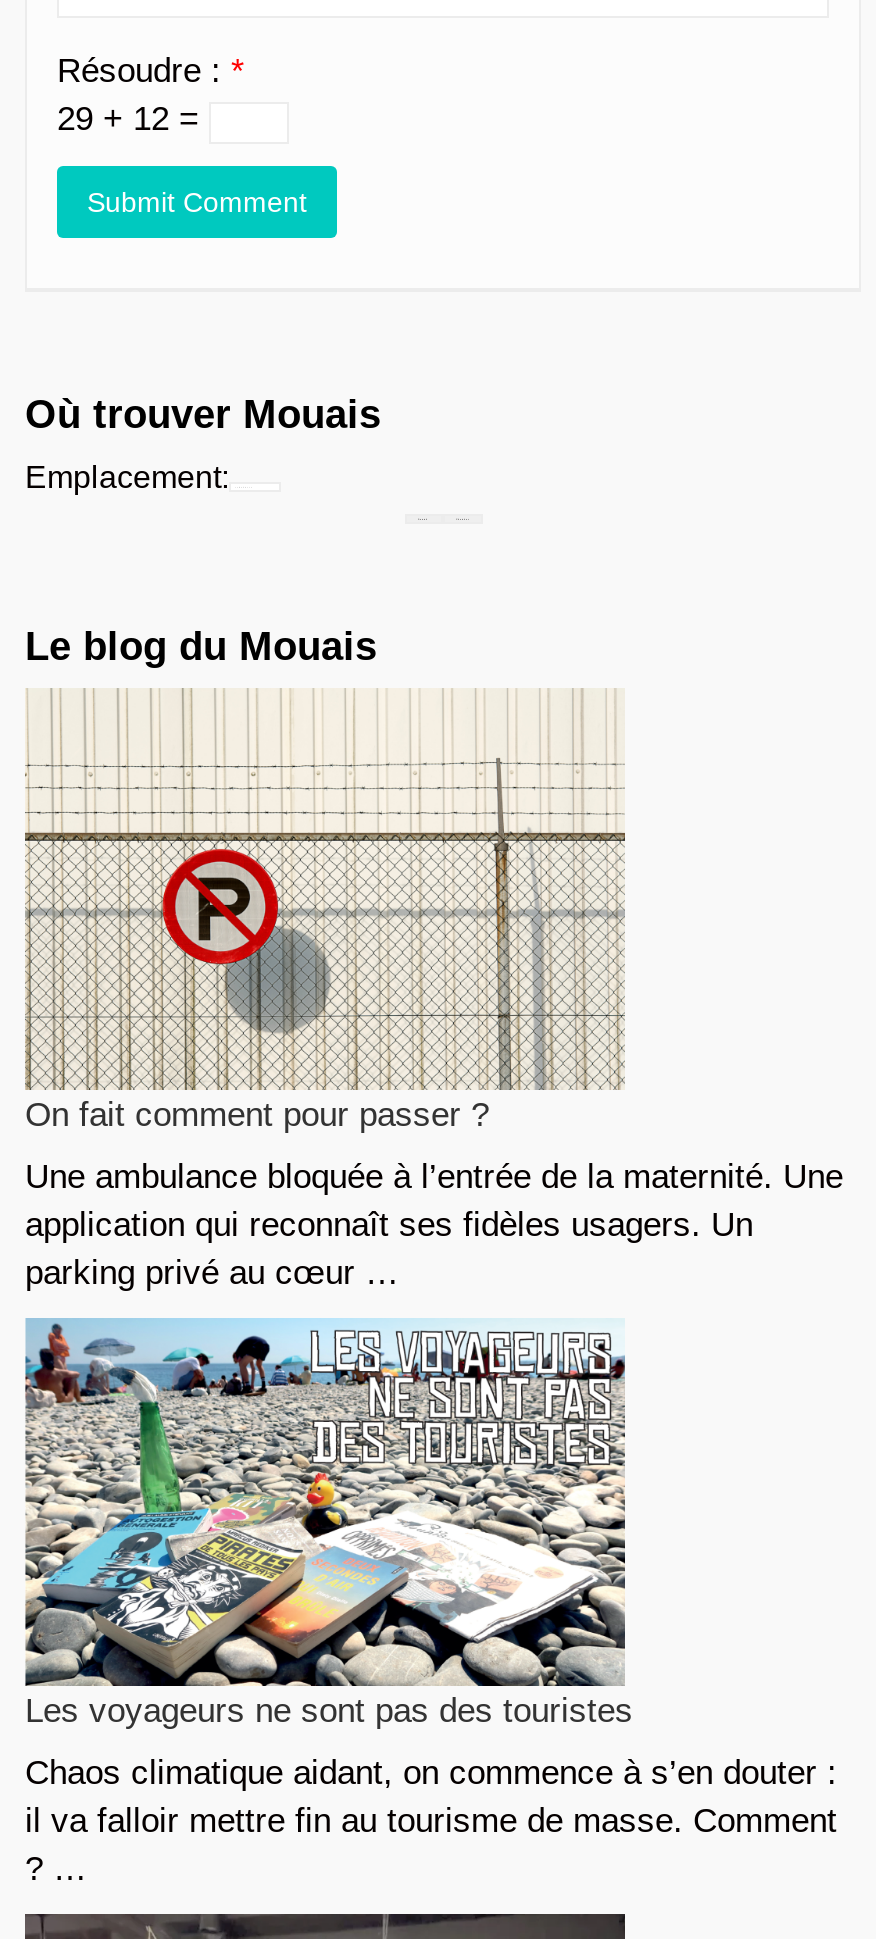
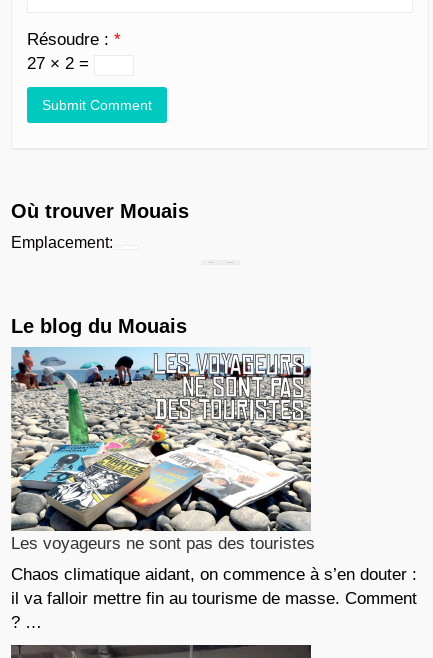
[57,101,209,139] 29 + 12 = -> [27,54,94,73] 27 × 2 =
[25,689,843,1292] [image] | On fait comment pour passer ? | Une ambulance bloquée à l’entrée de la maternité. Une | application qui reconnaît ses fidèles usagers. Un | parking privé au cœur … -> none

